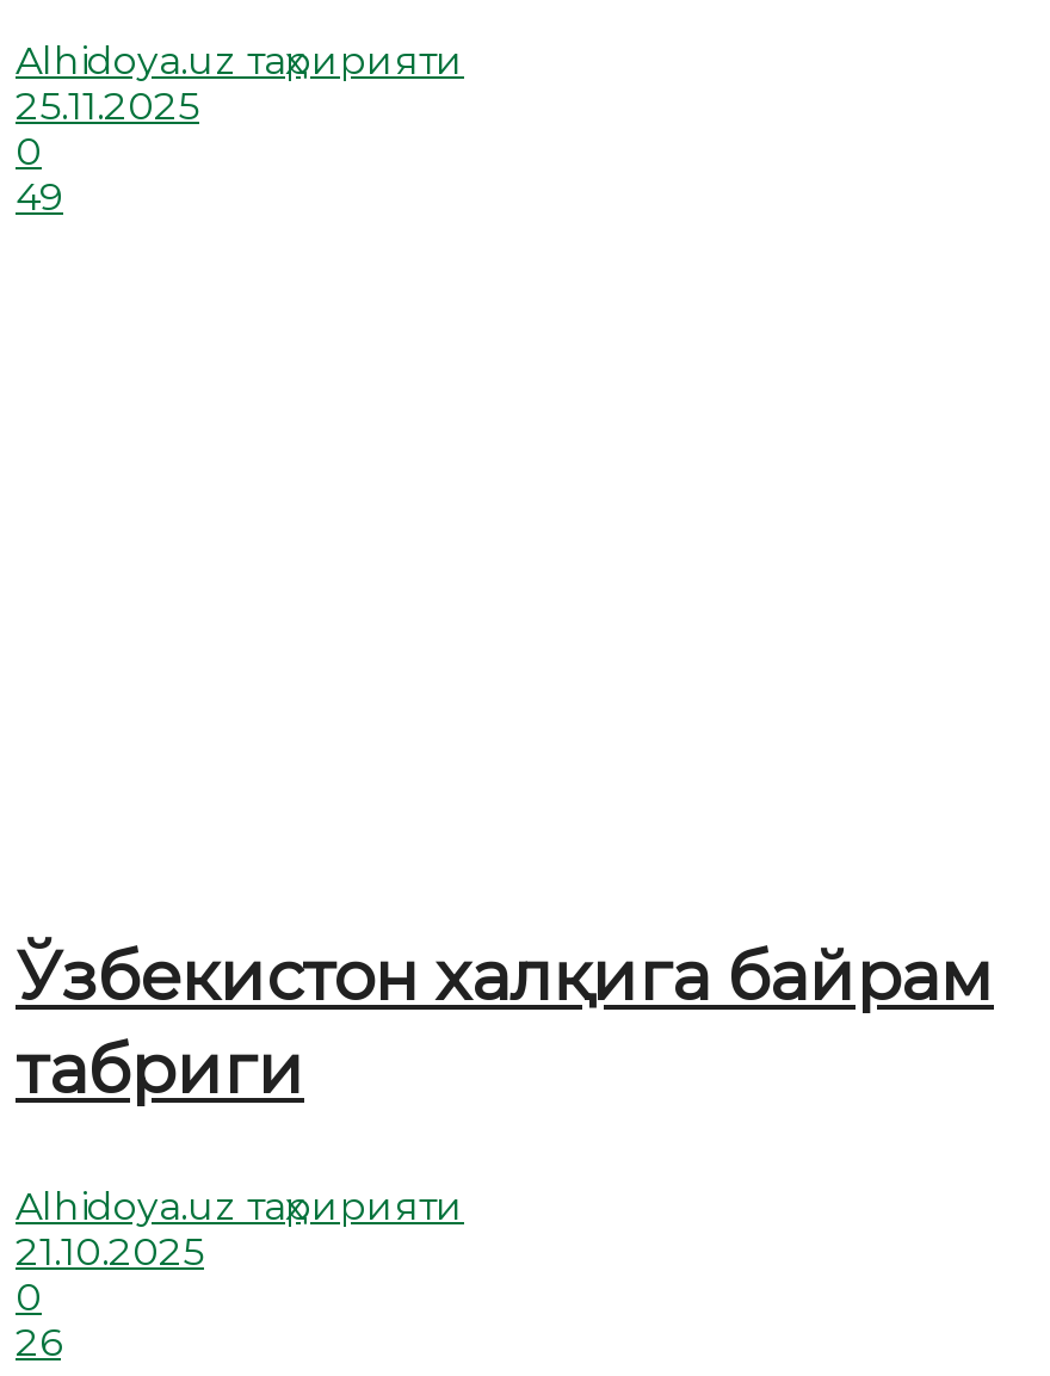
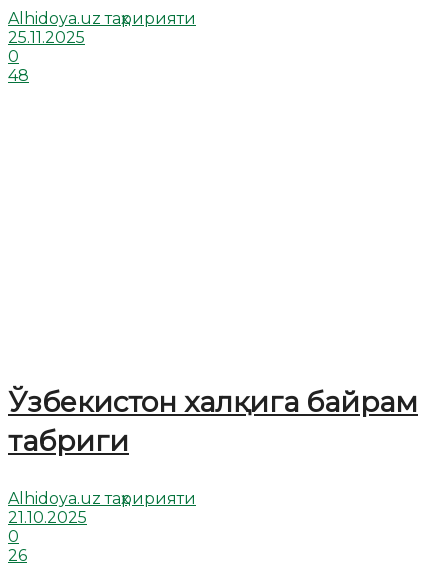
[16,174,63,220] 49 -> [8,66,29,85] 48

